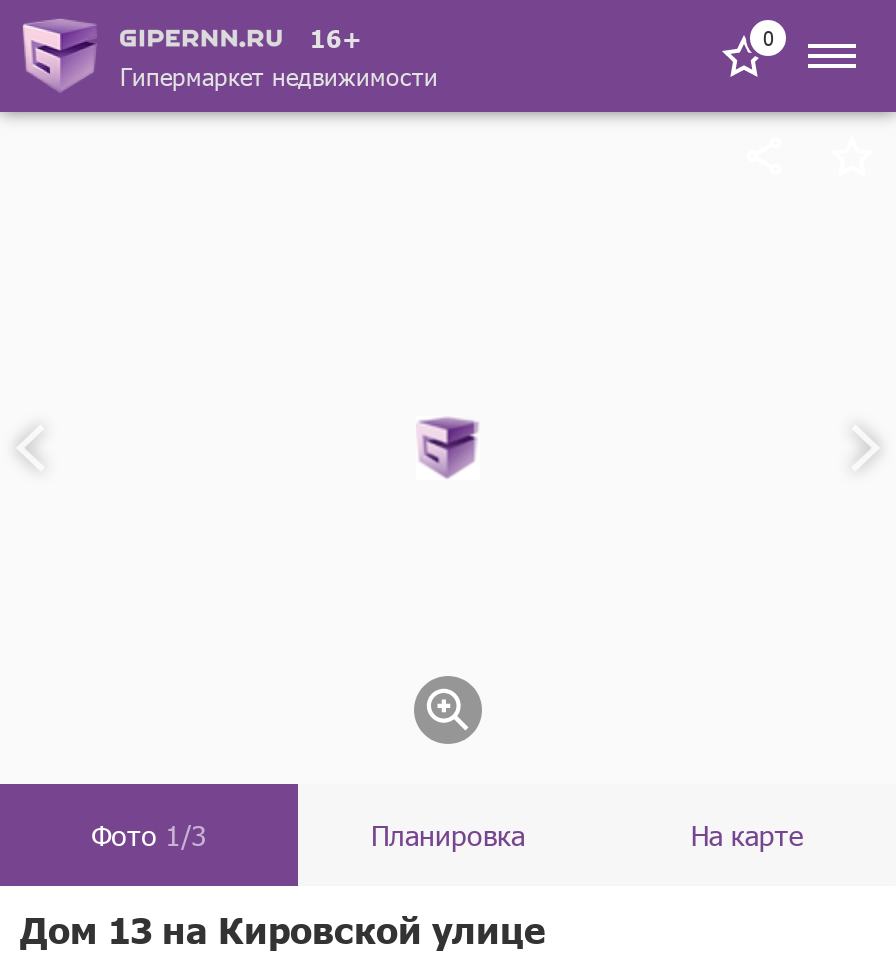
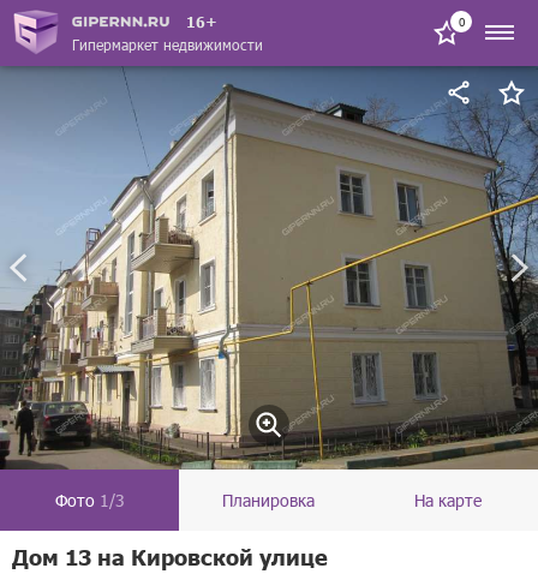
none -> [4,66,534,471] [image]

